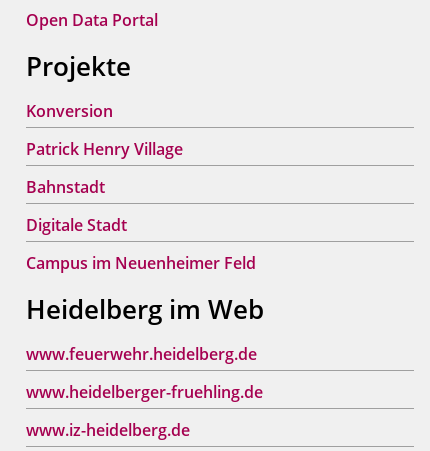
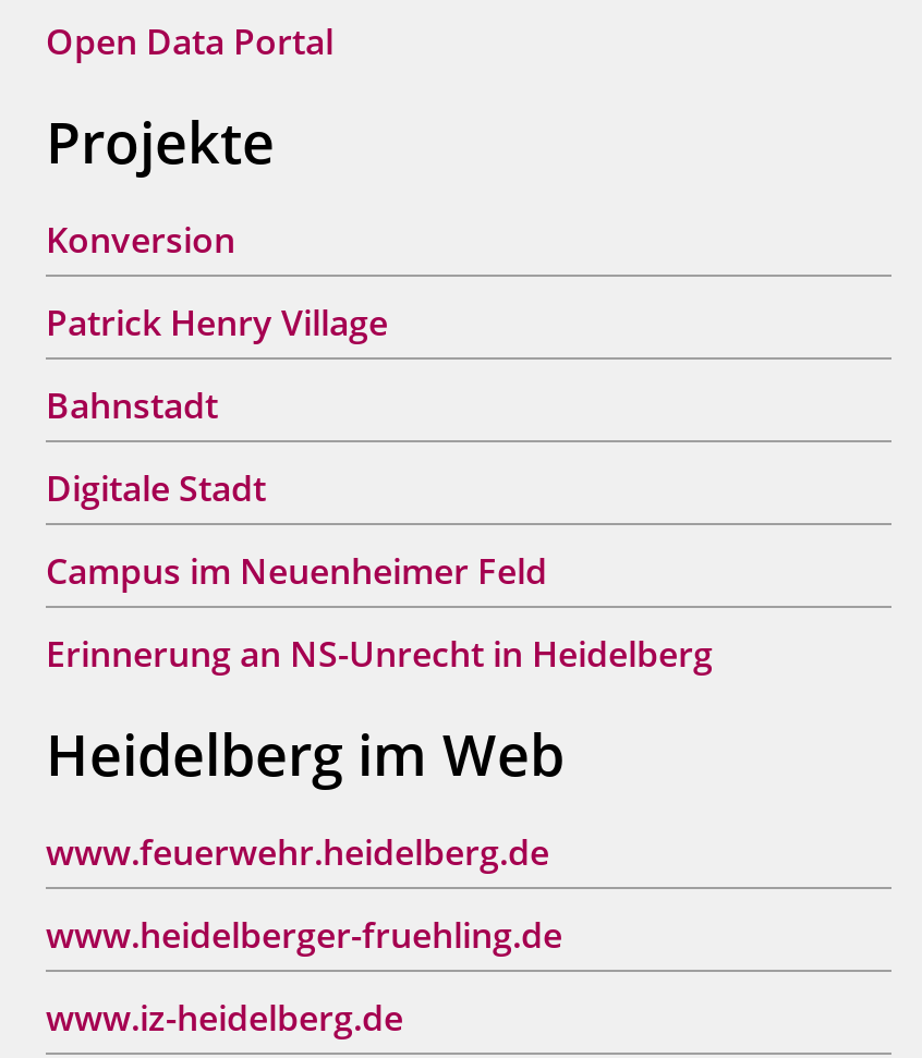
none -> [46,630,713,678] Erinnerung an NS-Unrecht in Heidelberg

